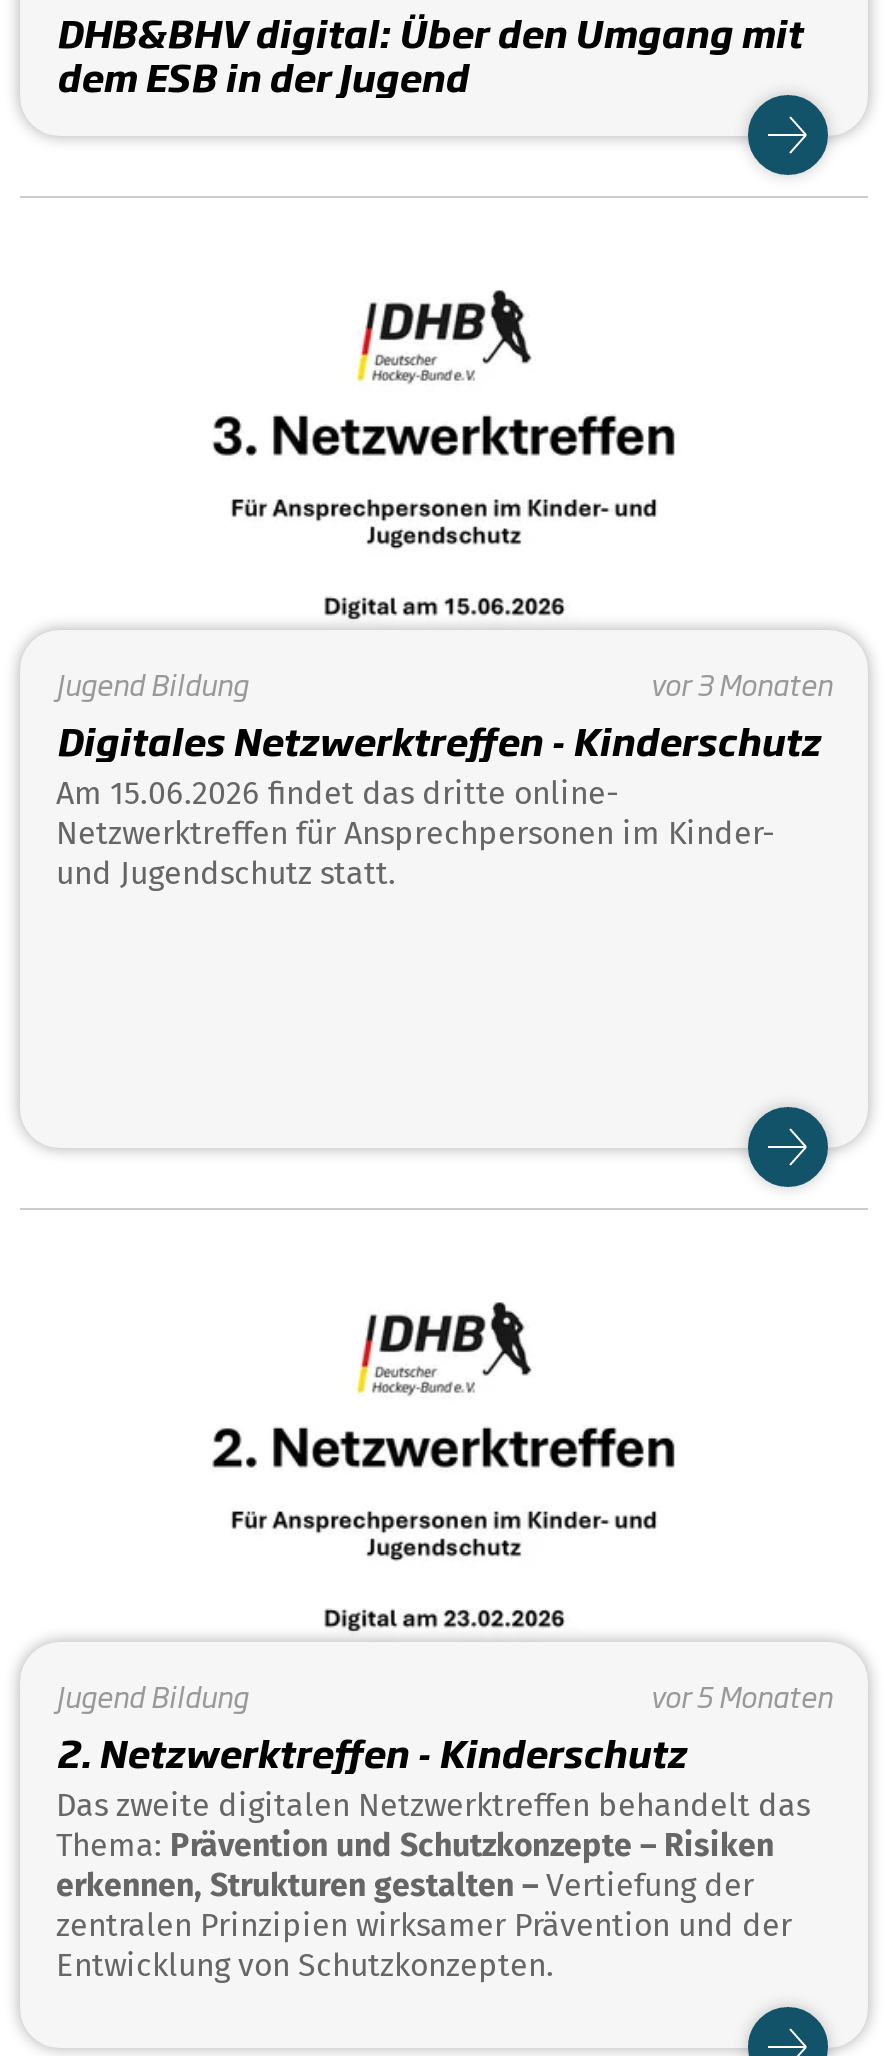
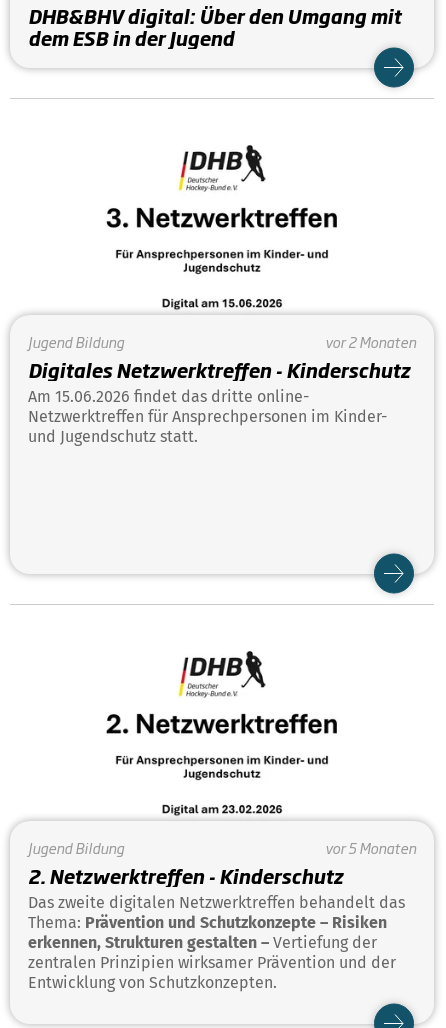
[650,662,832,704] vor 3 Monaten -> [325,331,416,352] vor 2 Monaten

